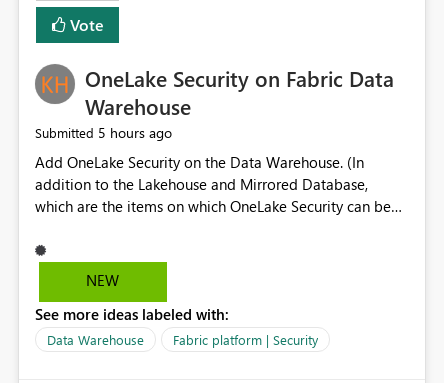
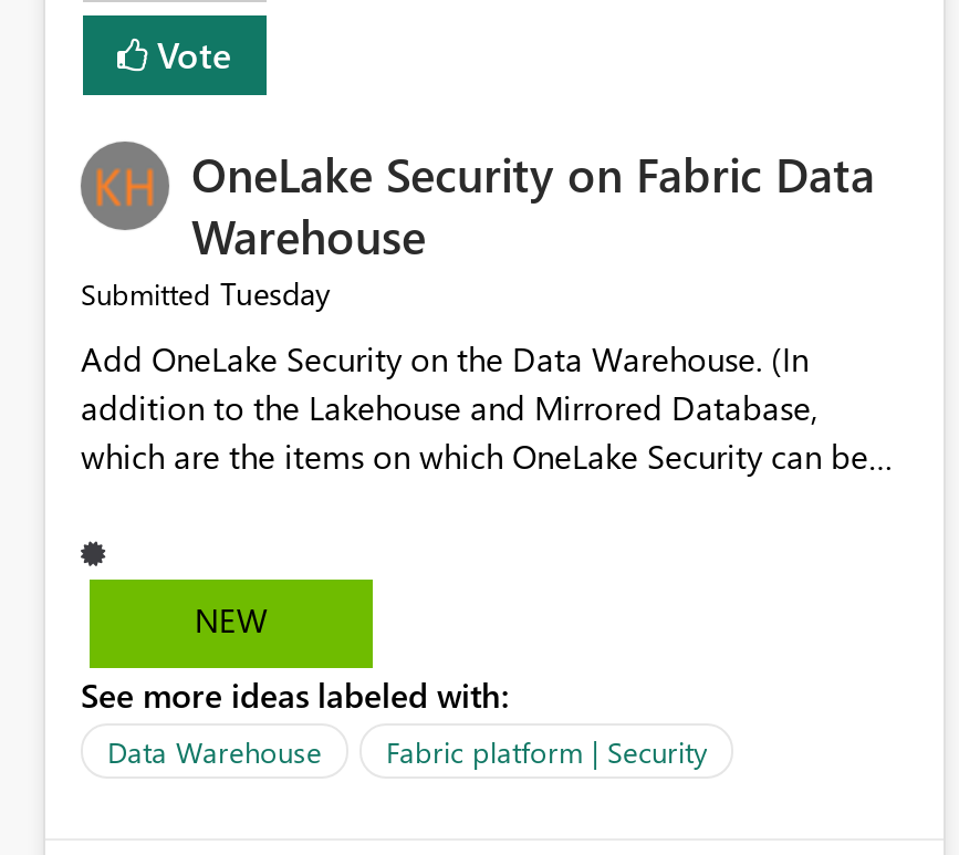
[35,123,172,142] Submitted 5 hours ago -> [81,273,331,315] Submitted Tuesday

